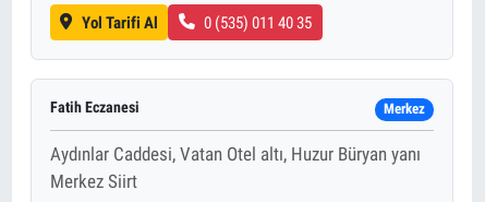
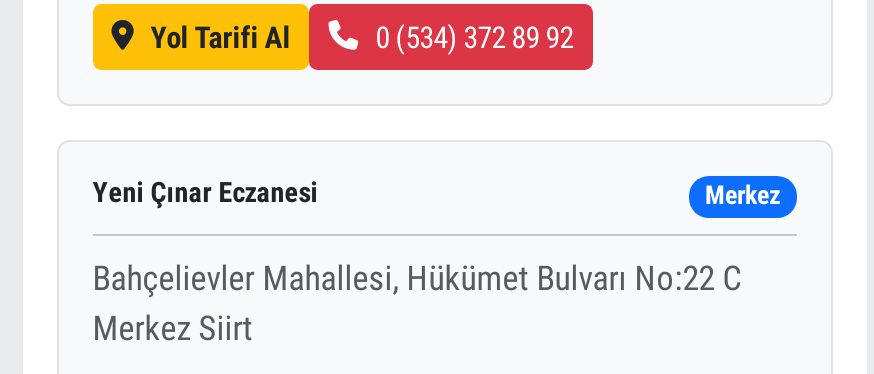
[204,12,312,32] 0 (535) 011 40 35 -> [375,19,573,55] 0 (534) 372 89 92
[50,98,139,115] Fatih Eczanesi -> [93,175,319,207] Yeni Çınar Eczanesi
[50,142,420,164] Aydınlar Caddesi, Vatan Otel altı, Huzur Büryan yanı -> [93,257,743,297] Bahçelievler Mahallesi, Hükümet Bulvarı No:22 C

